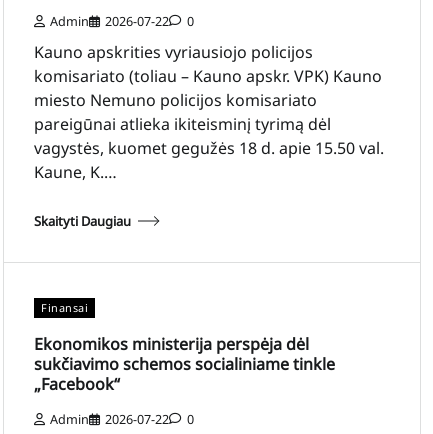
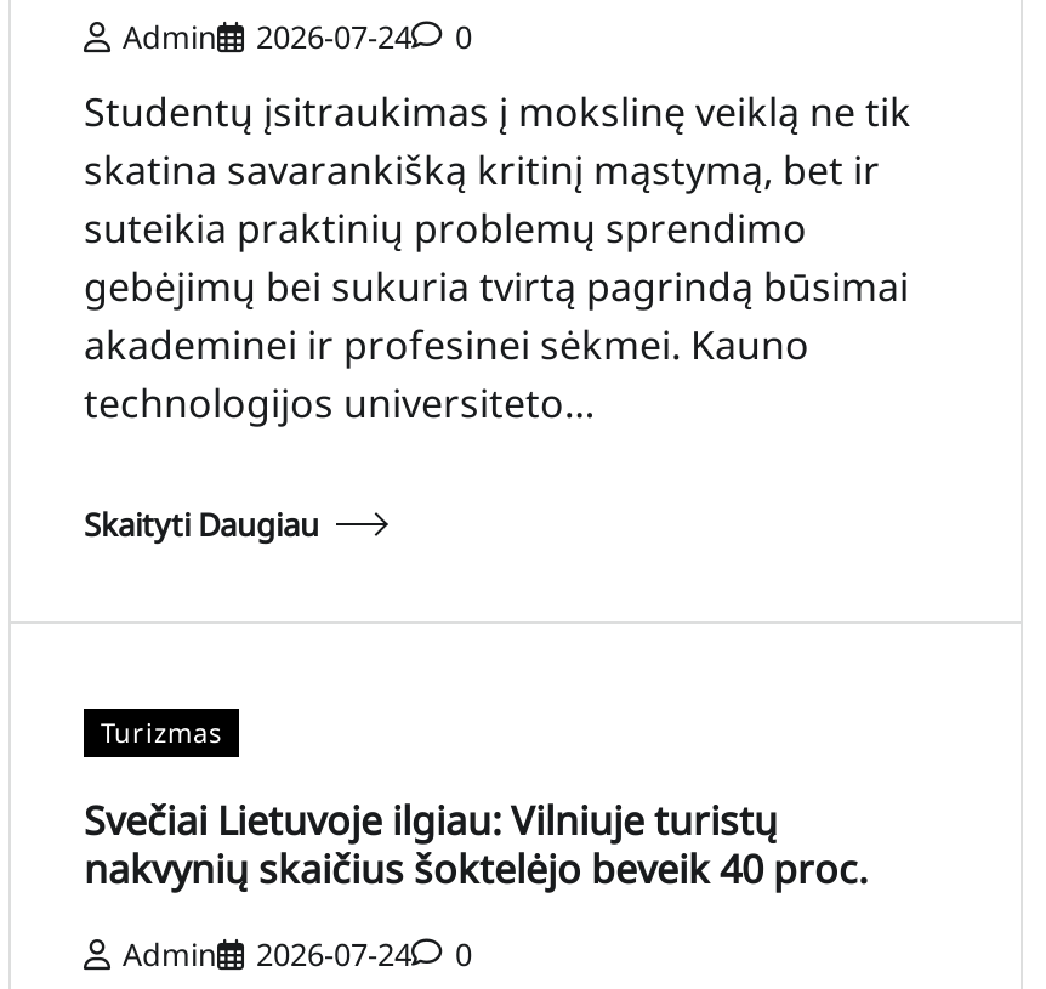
[50,12,194,30] Admin 2026-07-22 0 -> [123,15,472,58] Admin 2026-07-24 0
[34,41,384,183] Kauno apskrities vyriausiojo policijos | komisariato (toliau – Kauno apskr. VPK) Kauno | miesto Nemuno policijos komisariato | pareigūnai atlieka ikiteisminį tyrimą dėl | vagystės, kuomet gegužės 18 d. apie 15.50 val. | Kaune, K.… -> [84,85,911,430] Studentų įsitraukimas į mokslinę veiklą ne tik | skatina savarankišką kritinį mąstymą, bet ir | suteikia praktinių problemų sprendimo | gebėjimų bei sukuria tvirtą pagrindą būsimai | akademinei ir profesinei sėkmei. Kauno | technologijos universiteto…
[41,300,88,315] Finansai -> [101,714,222,750] Turizmas
[34,333,335,395] Ekonomikos ministerija perspėja dėl | sukčiavimo schemos socialiniame tinkle | „Facebook“ -> [84,794,868,896] Svečiai Lietuvoje ilgiau: Vilniuje turistų | nakvynių skaičius šoktelėjo beveik 40 proc.
[50,410,194,428] Admin 2026-07-22 0 -> [123,933,472,976] Admin 2026-07-24 0

